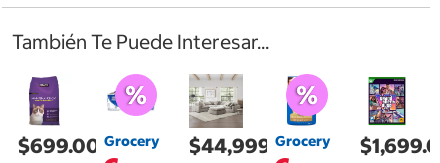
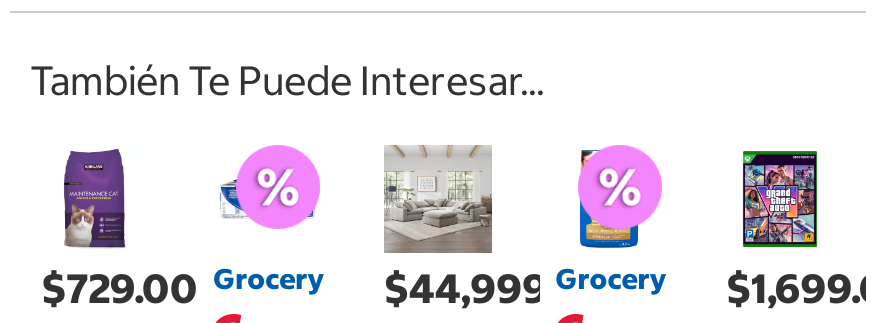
[18,133,100,158] $699.00 -> [42,263,198,313] $729.00

